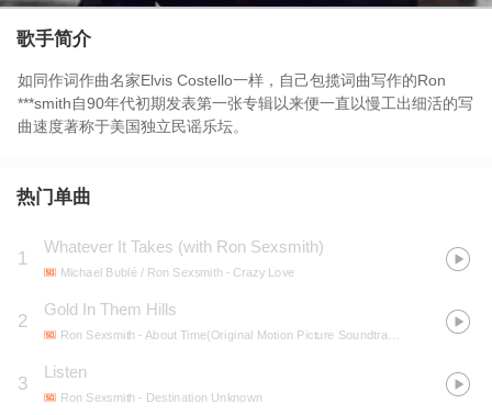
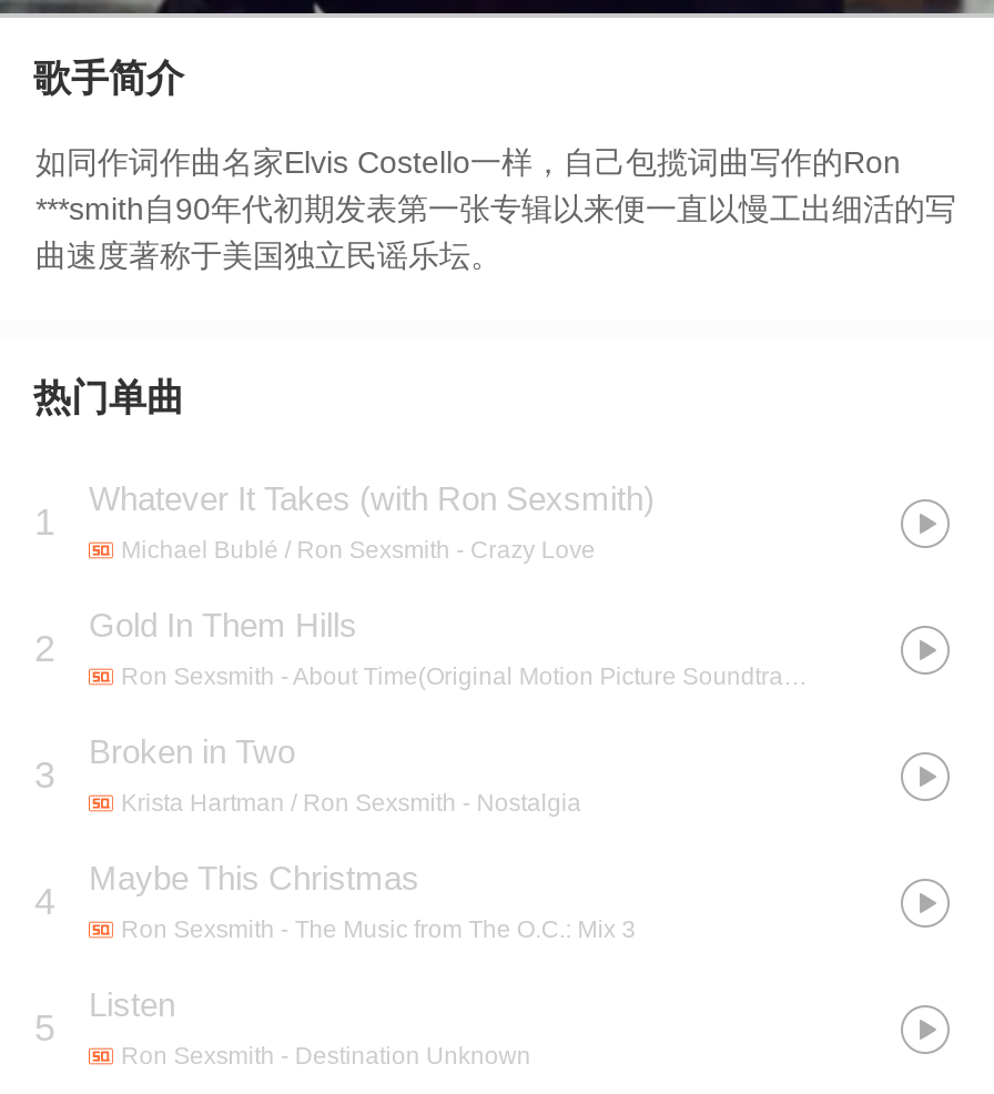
none -> [34,733,581,924] Broken in Two | Krista Hartman / Ron Sexsmith - Nostalgia | 4
none -> [34,860,636,1051] Maybe This Christmas | Ron Sexsmith - The Music from The O.C.: Mix 3 | 5

